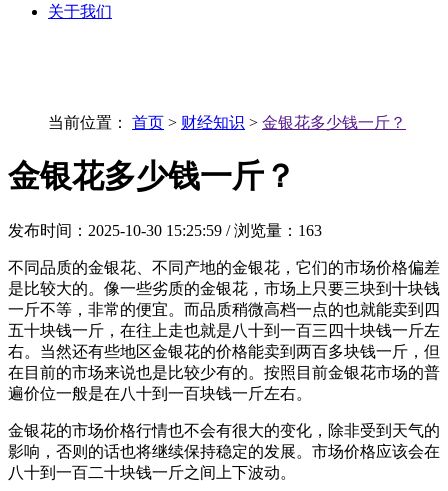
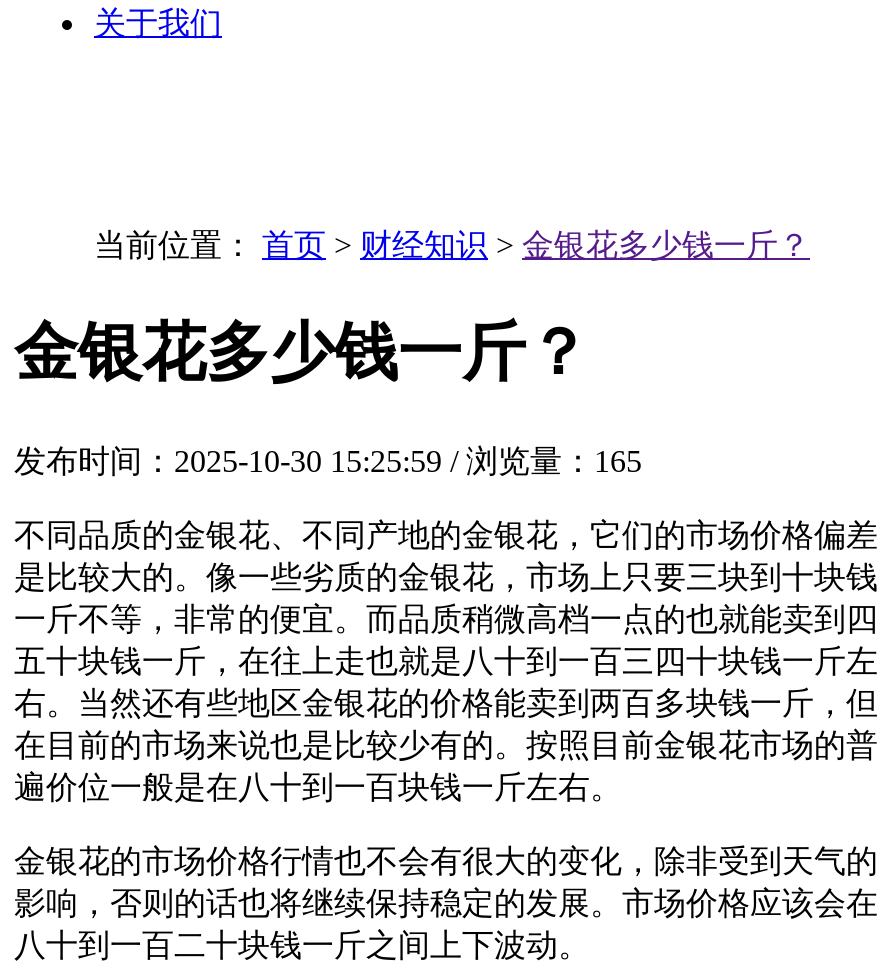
[8,222,322,239] 发布时间：2025-10-30 15:25:59 / 浏览量：163 -> [14,444,642,478] 发布时间：2025-10-30 15:25:59 / 浏览量：165

